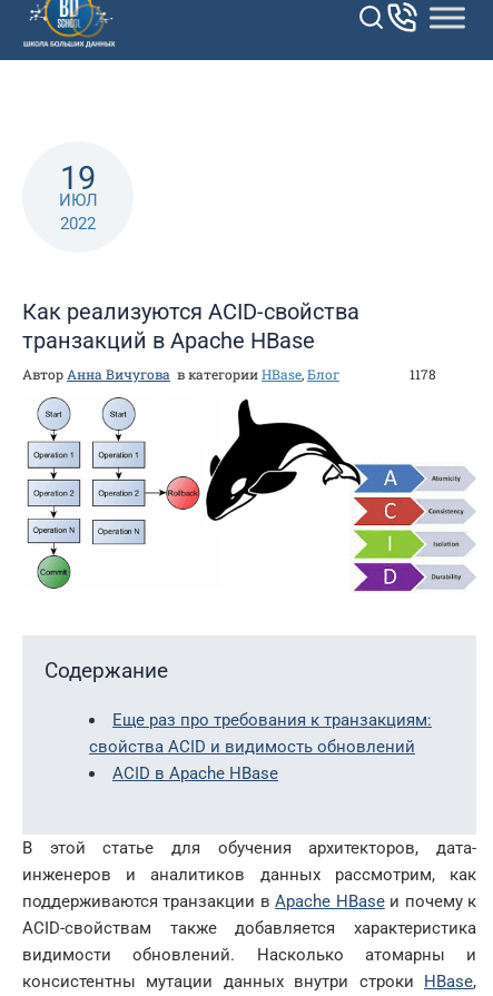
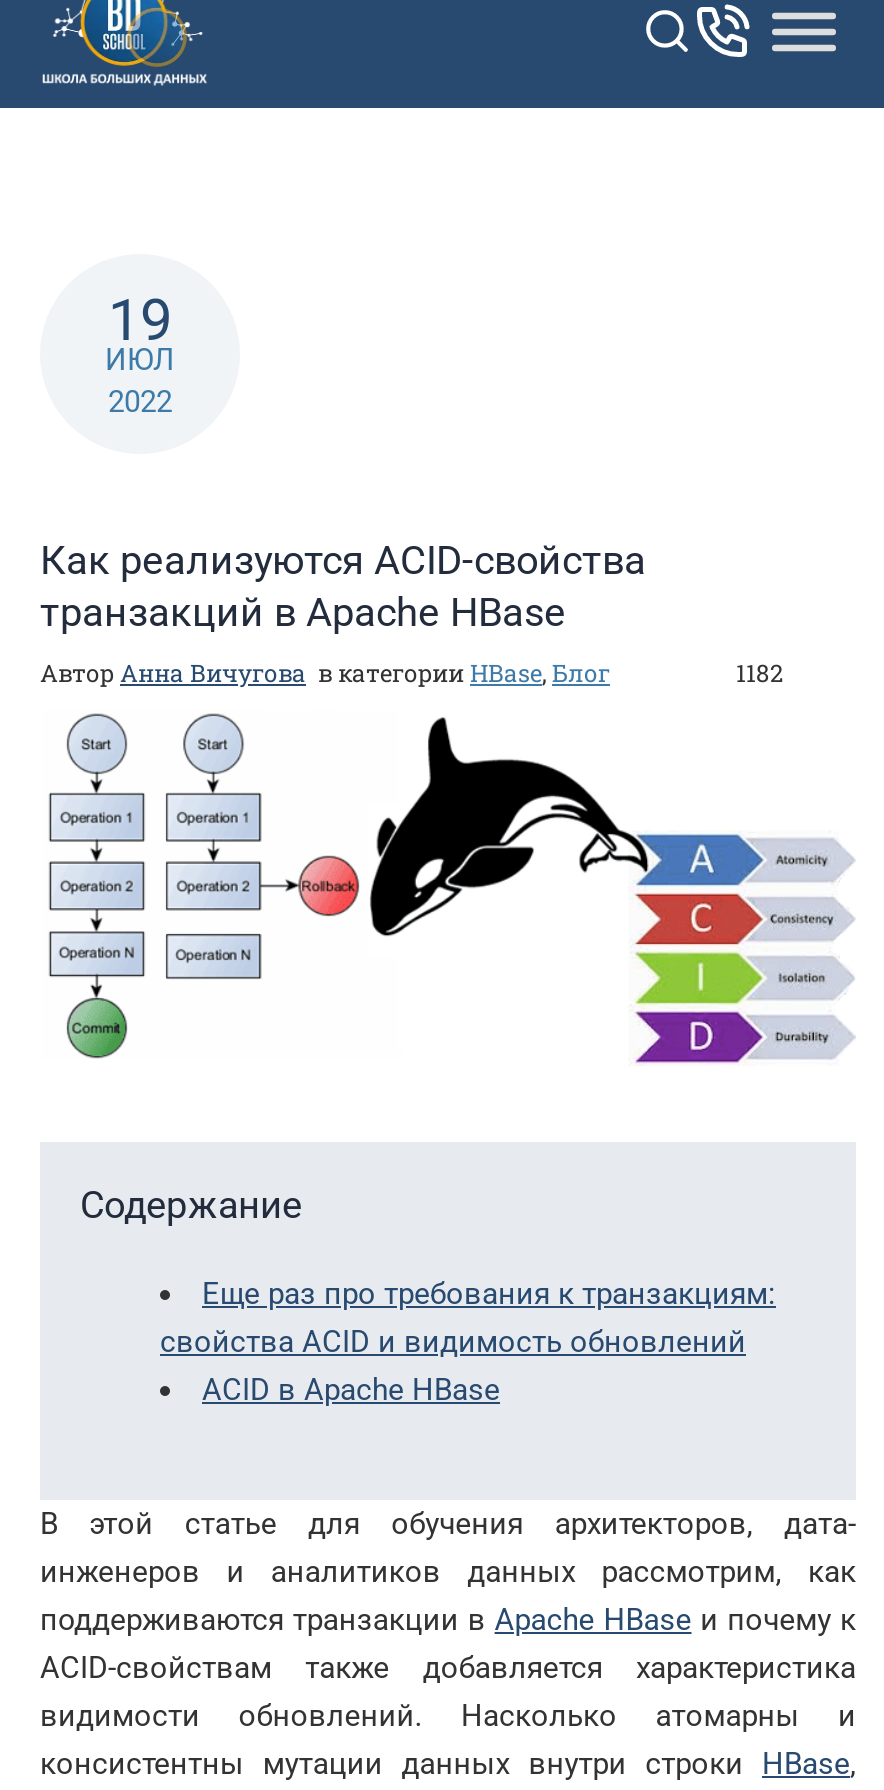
[410,365,436,383] 1178 -> [736,656,784,688] 1182

